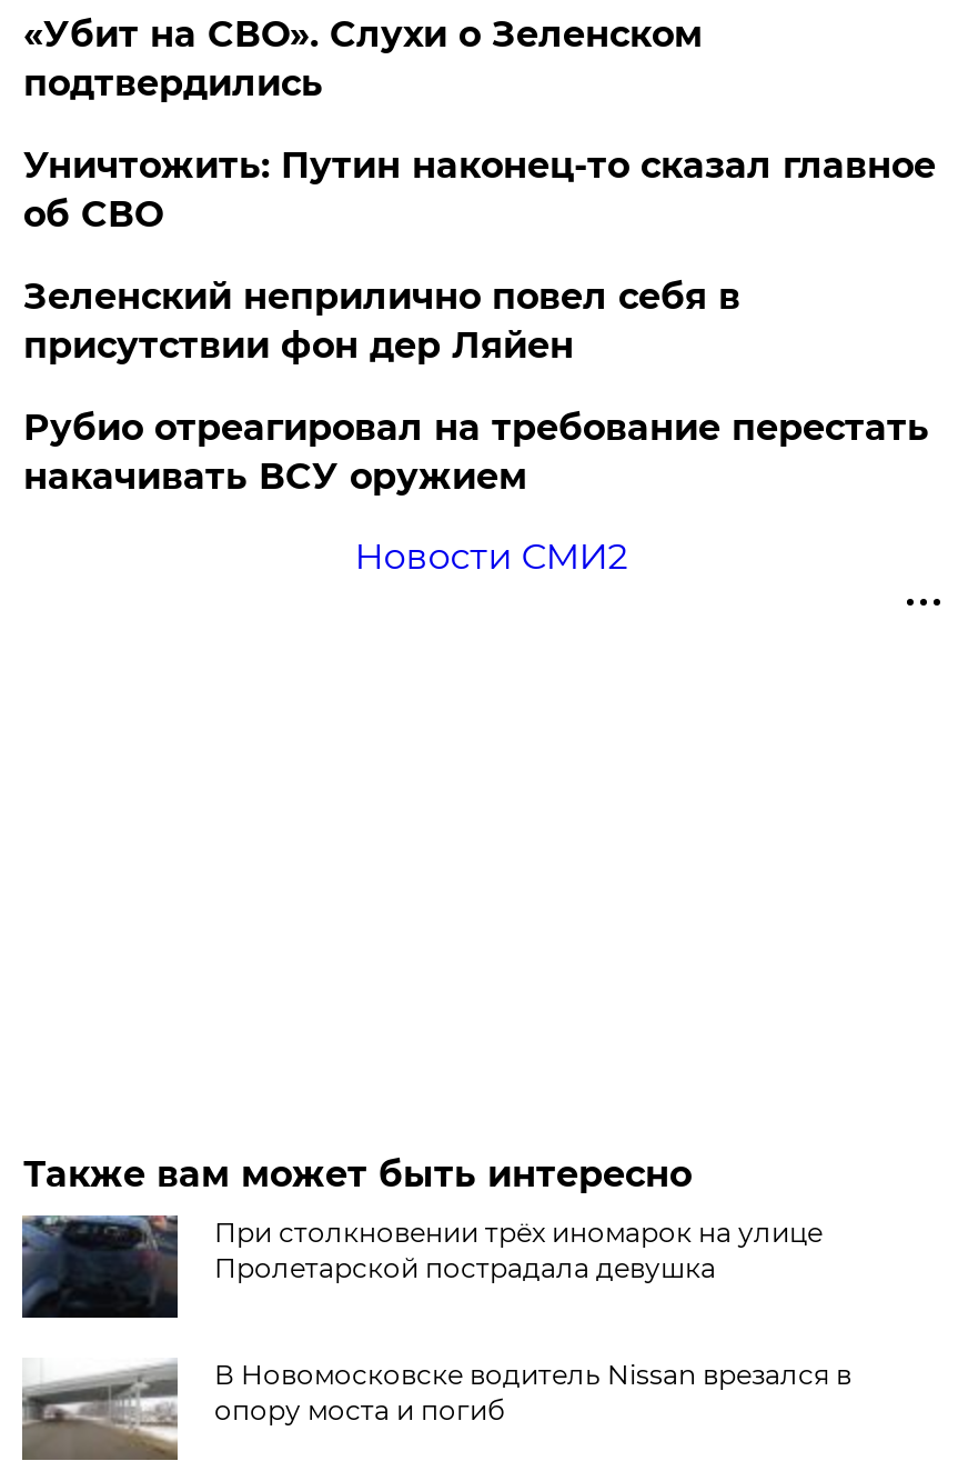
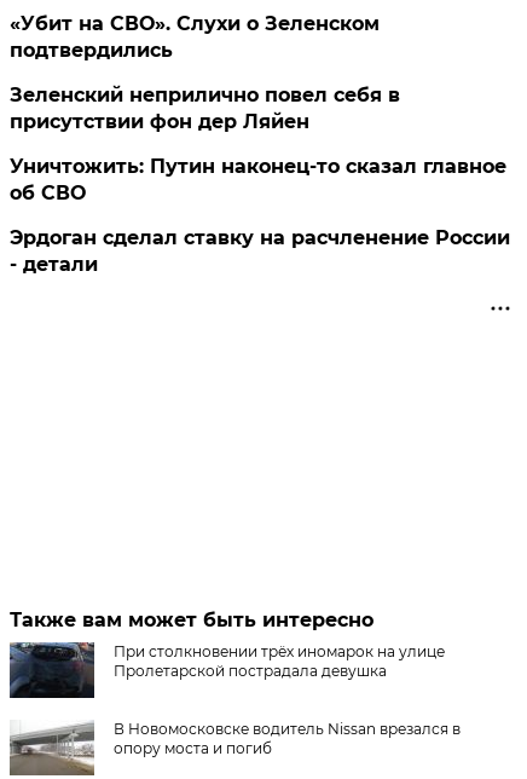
moved [23,144,936,235] -> [10,155,507,204]: Уничтожить: Путин наконец-то сказал главное | об СВО
moved [23,275,740,366] -> [10,83,401,133]: Зеленский неприлично повел cебя в | присутствии фон дер Ляйен
[23,406,929,498] Рубио отреагировал на требование перестать | накачивать ВСУ оружием -> none
[355,535,628,578] Новости СМИ2 -> [10,226,511,276] Эрдоган сделал ставку на расчленение России | - детали

